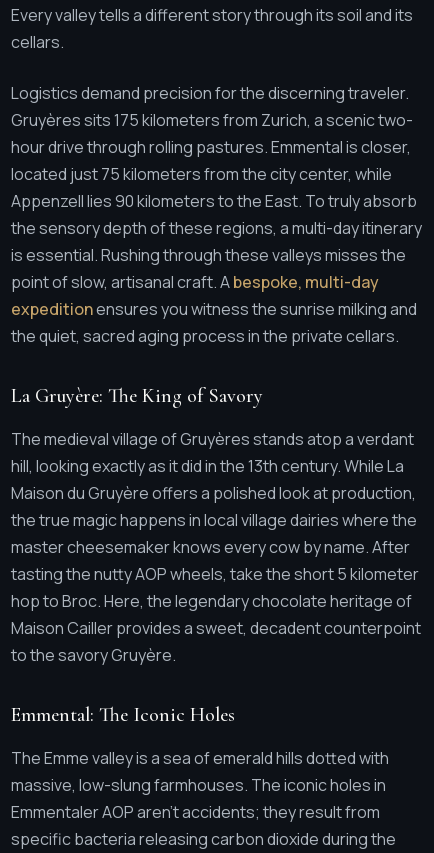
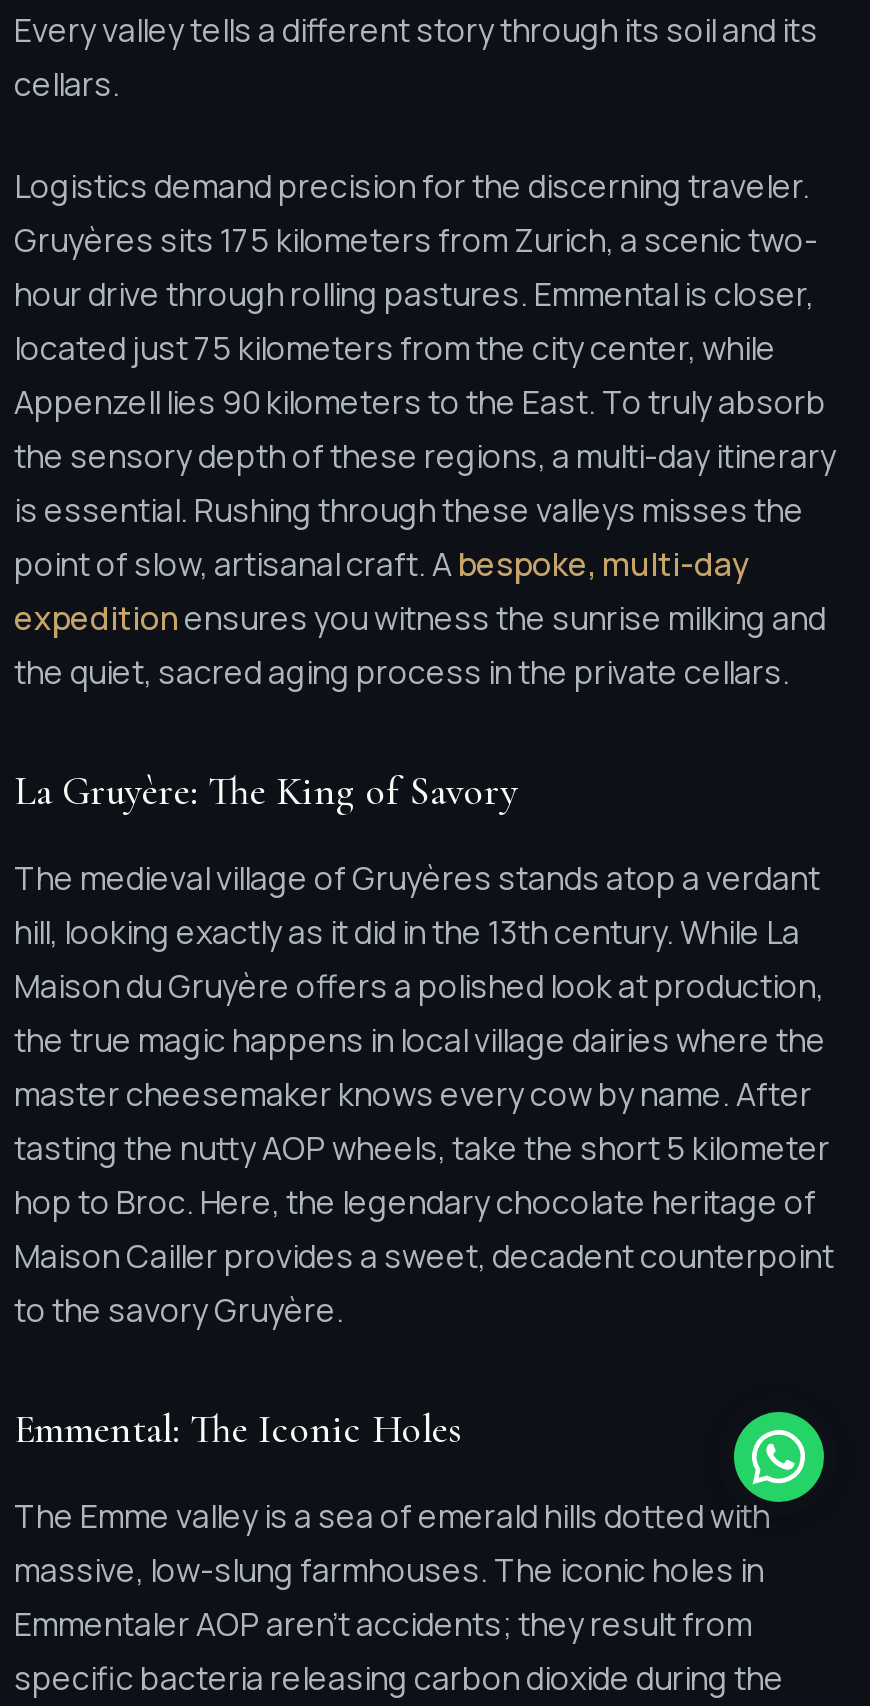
none -> [732,1410,826,1504] [image]

